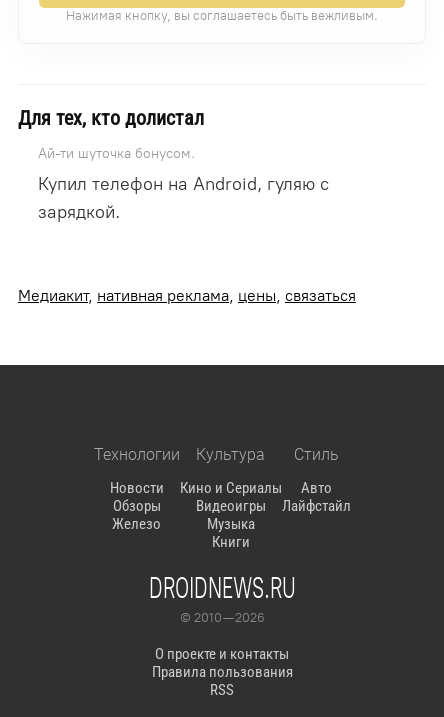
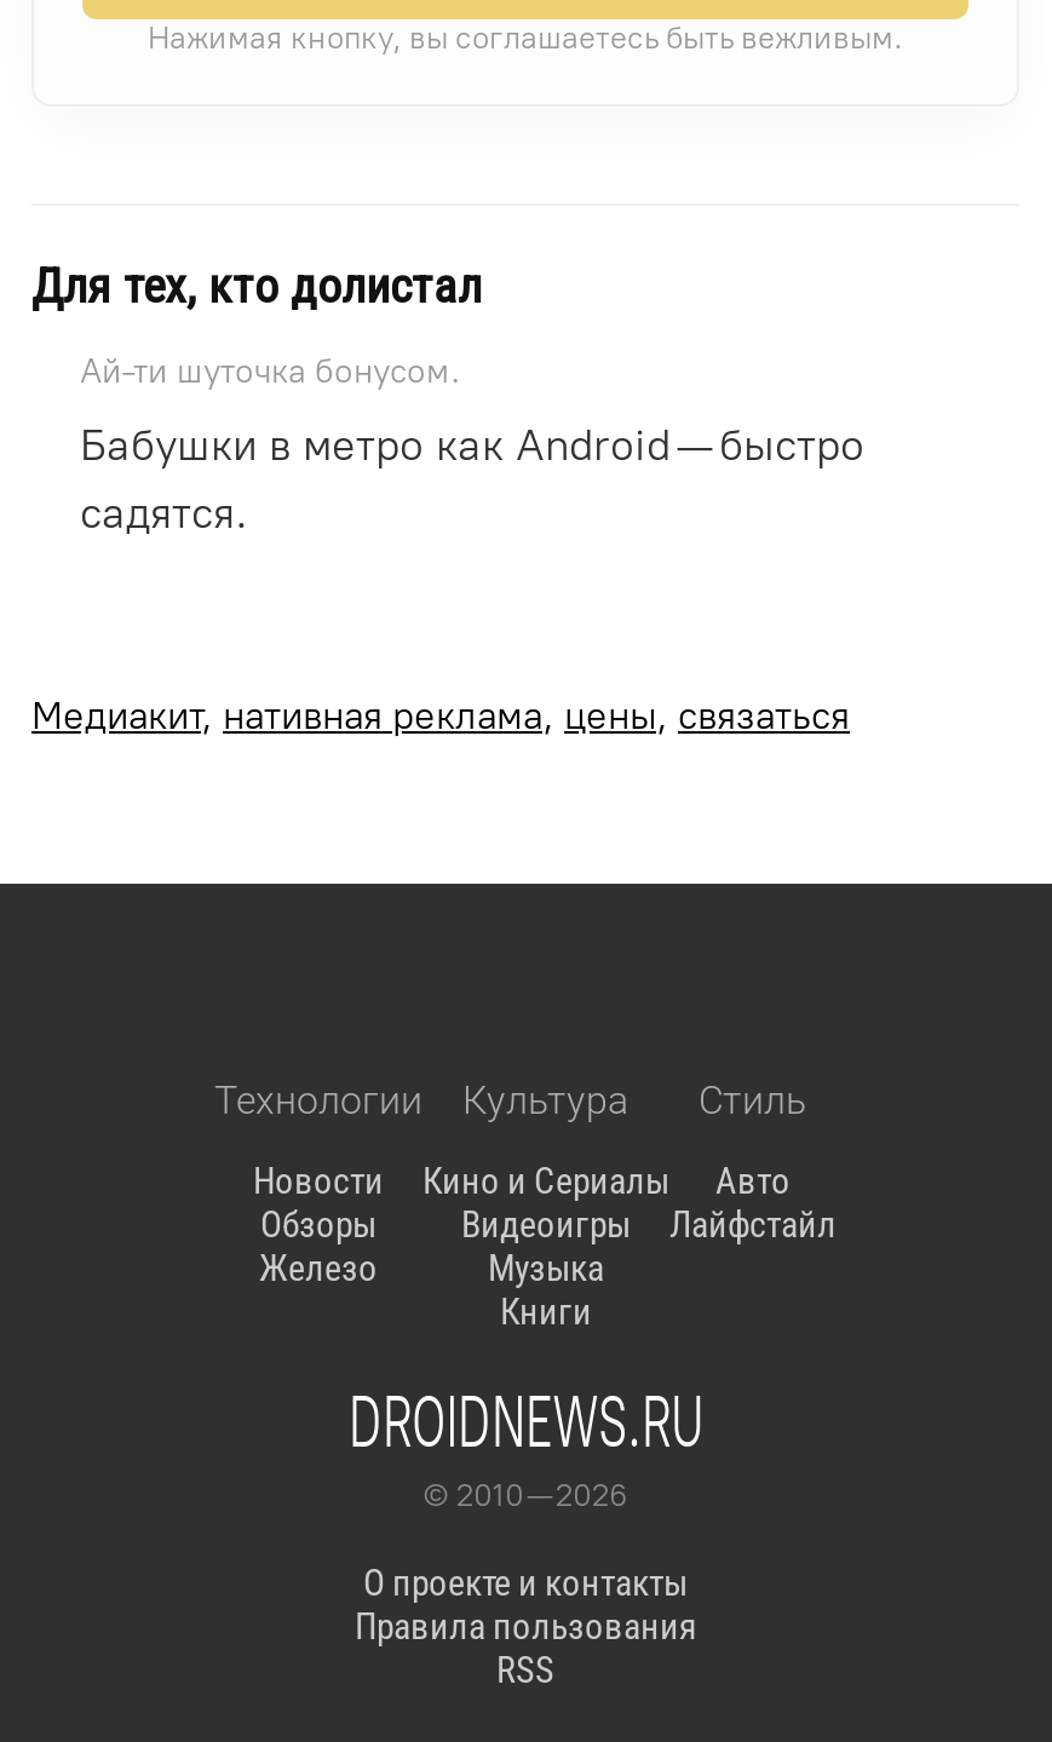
[38,173,329,223] Купил телефон на Android, гуляю с | зарядкой. -> [80,419,864,540] Бабушки в метро как Android — быстро | садятся.

